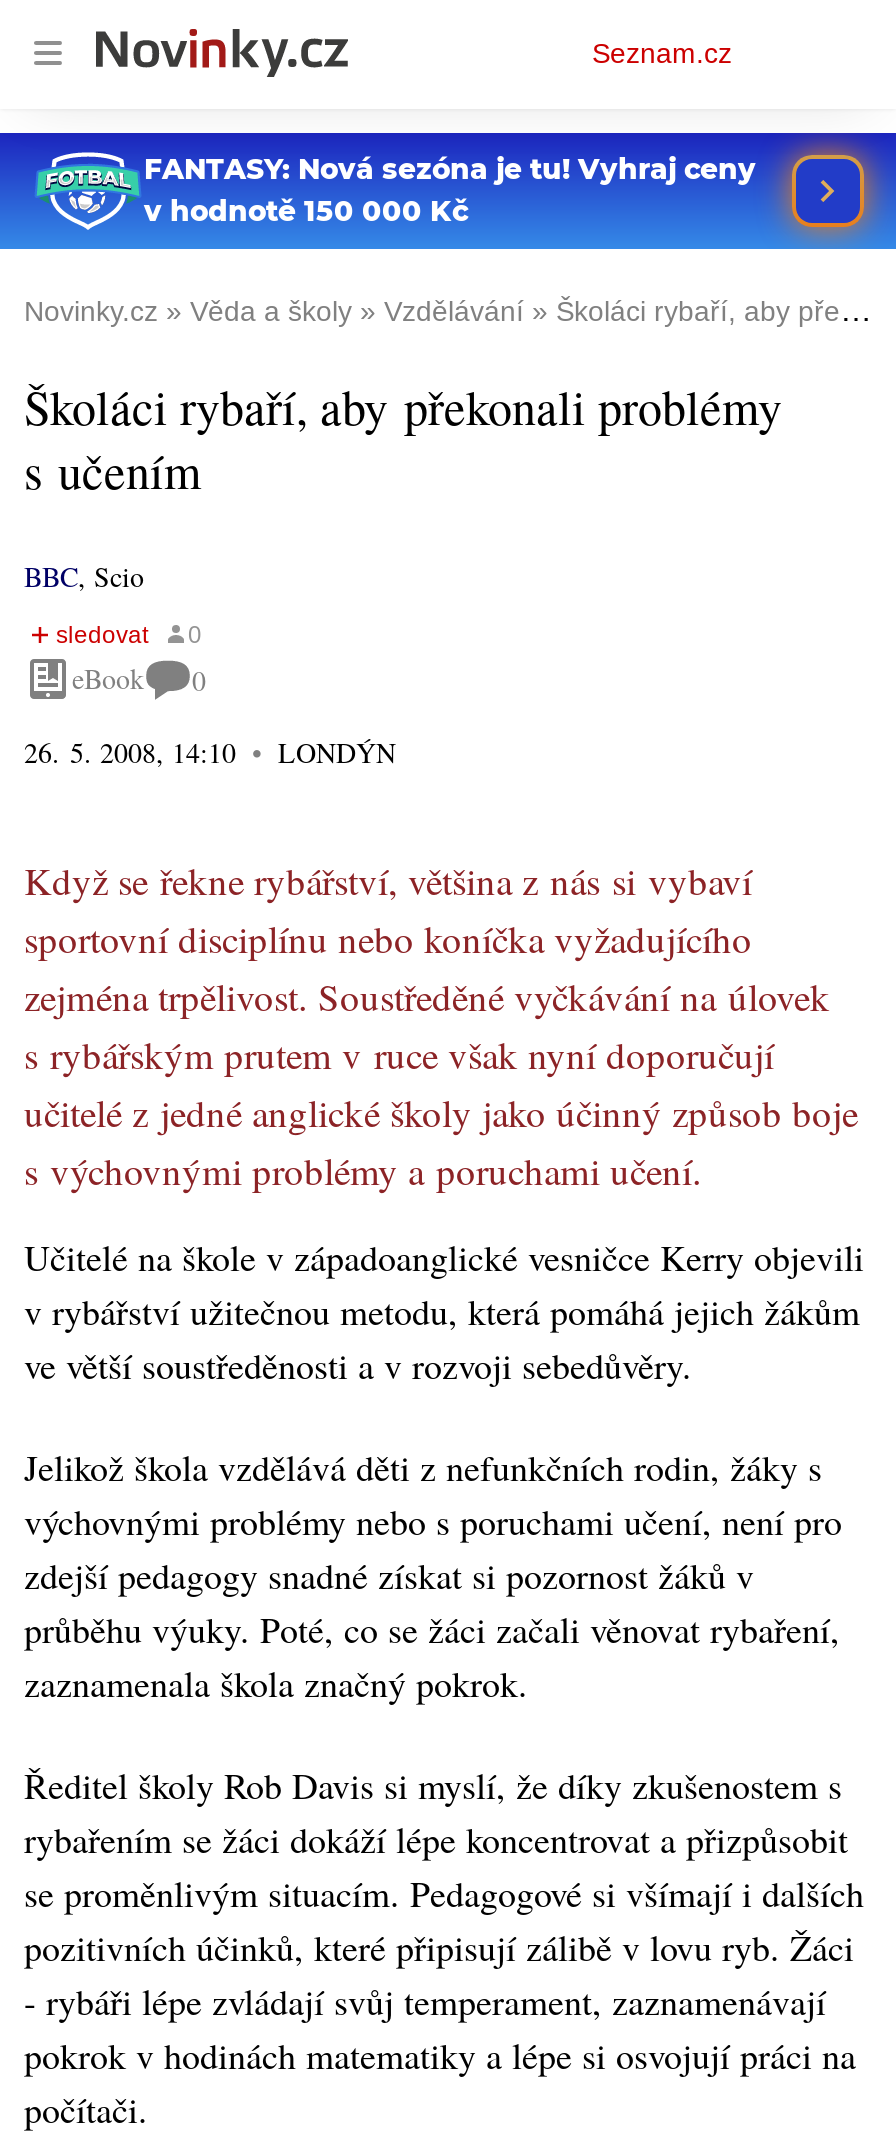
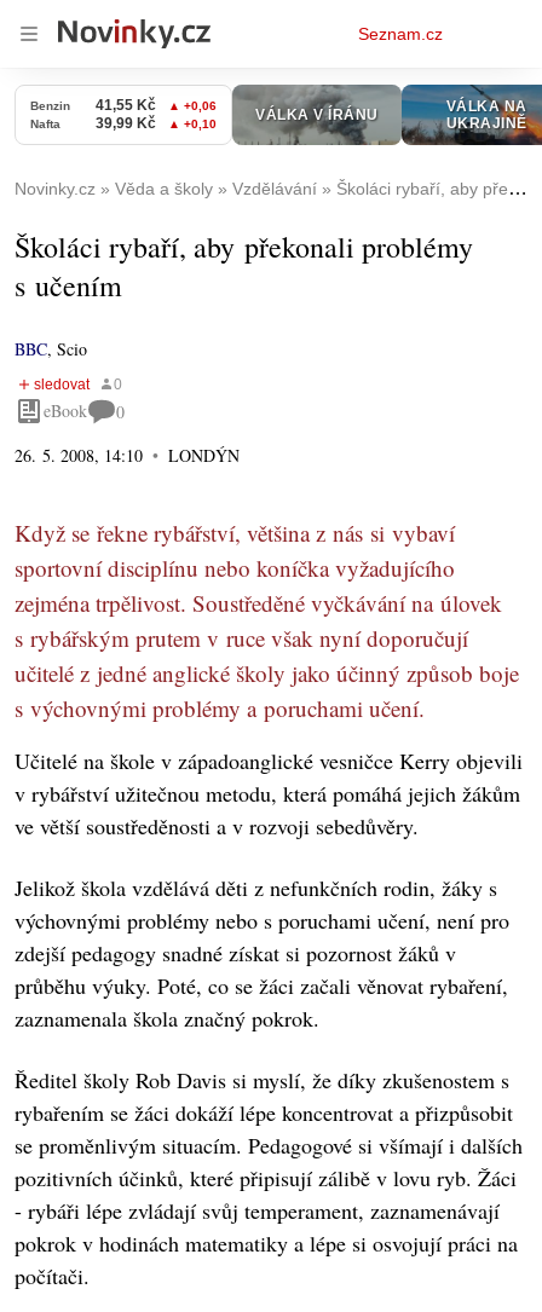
[6,131,890,251] [image] -> [4,82,538,151] [image]

